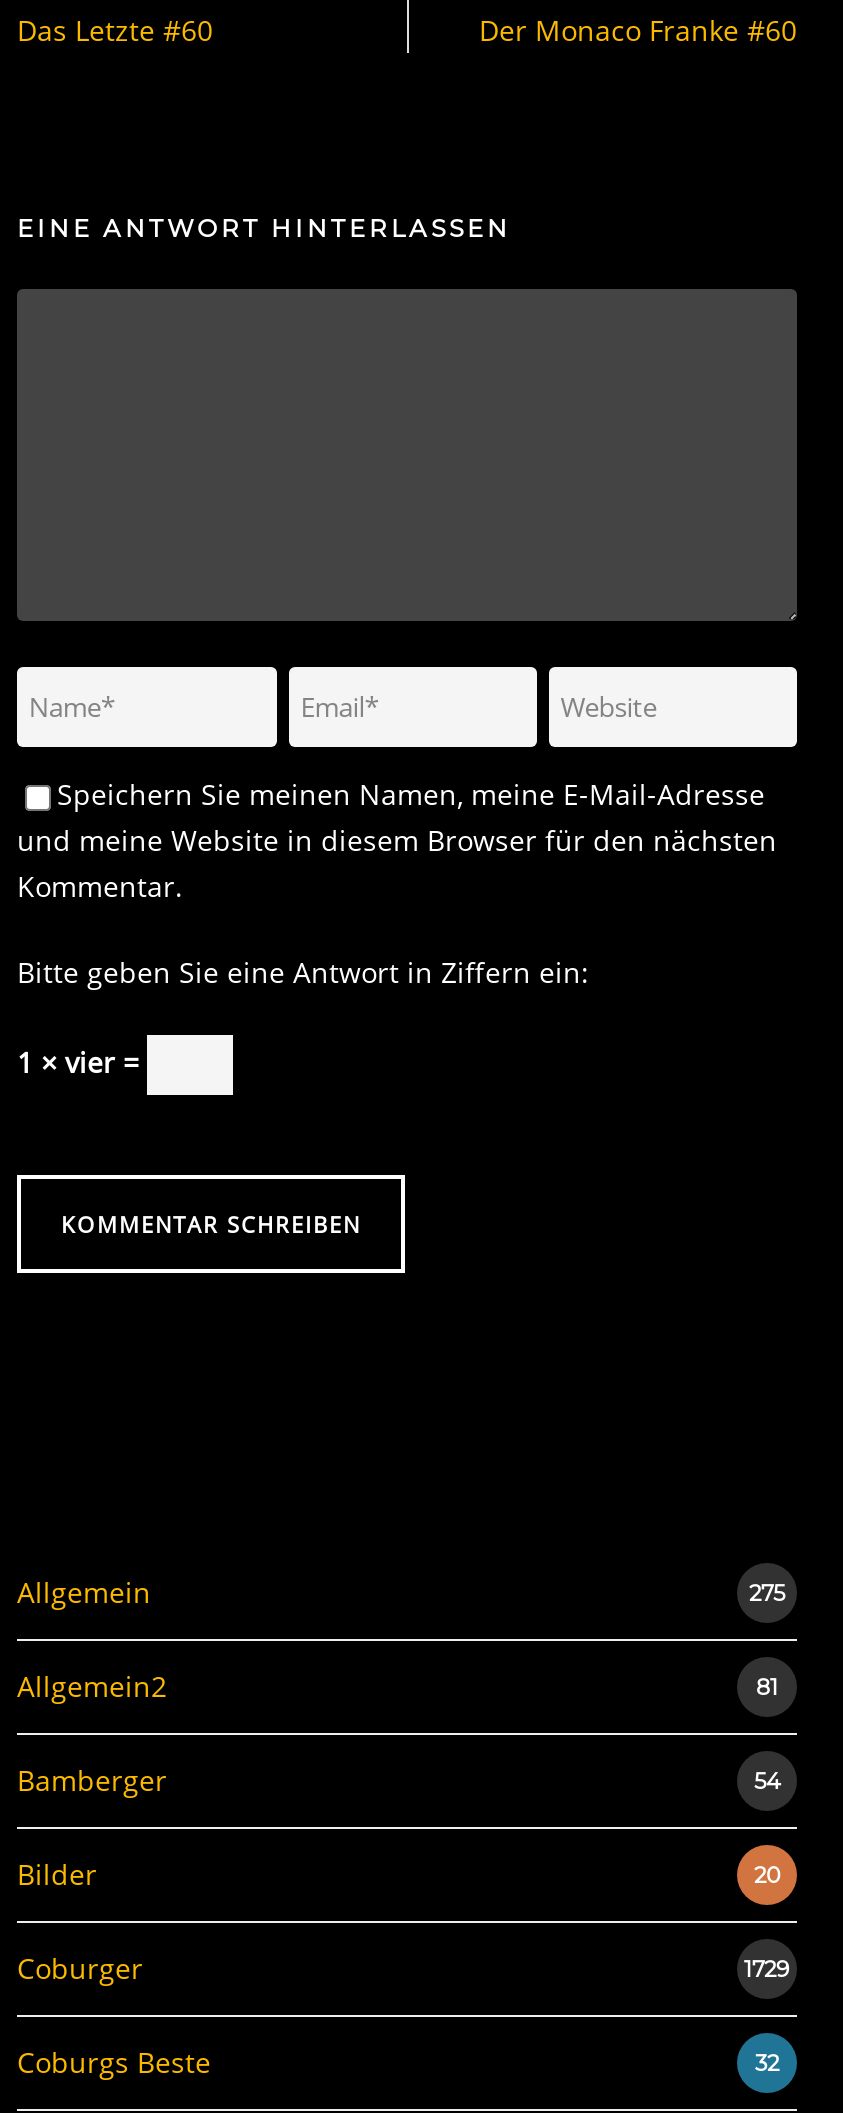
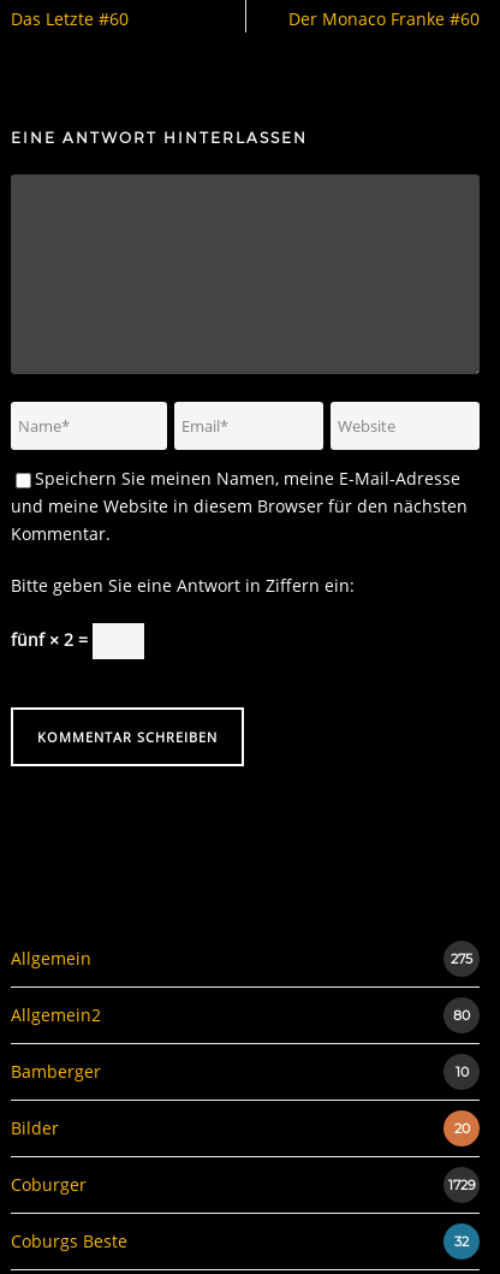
[17,1043,147,1081] 1 × vier = -> [11,628,93,651] fünf × 2 =
[756,1673,778,1701] 81 -> [453,1007,470,1024] 80
[754,1767,780,1795] 54 -> [455,1064,468,1080] 10

